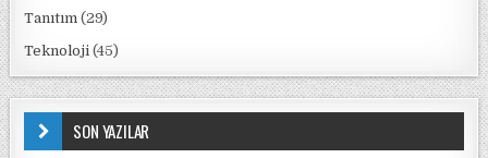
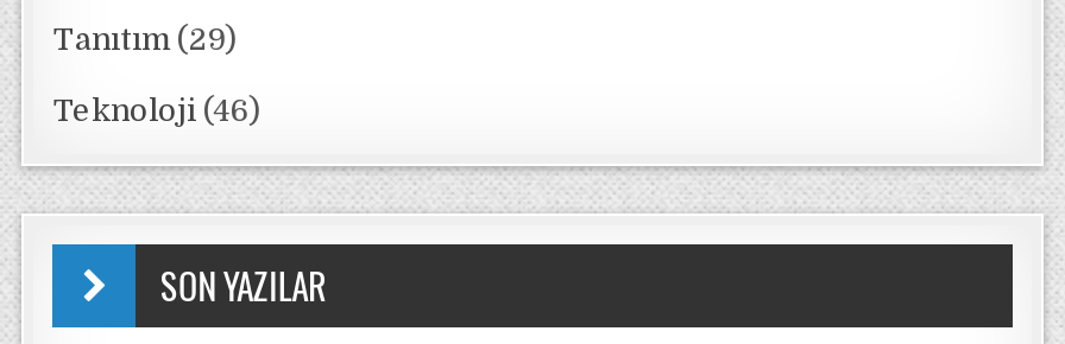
[25,42,119,59] Teknoloji (45) -> [53,93,260,128] Teknoloji (46)

